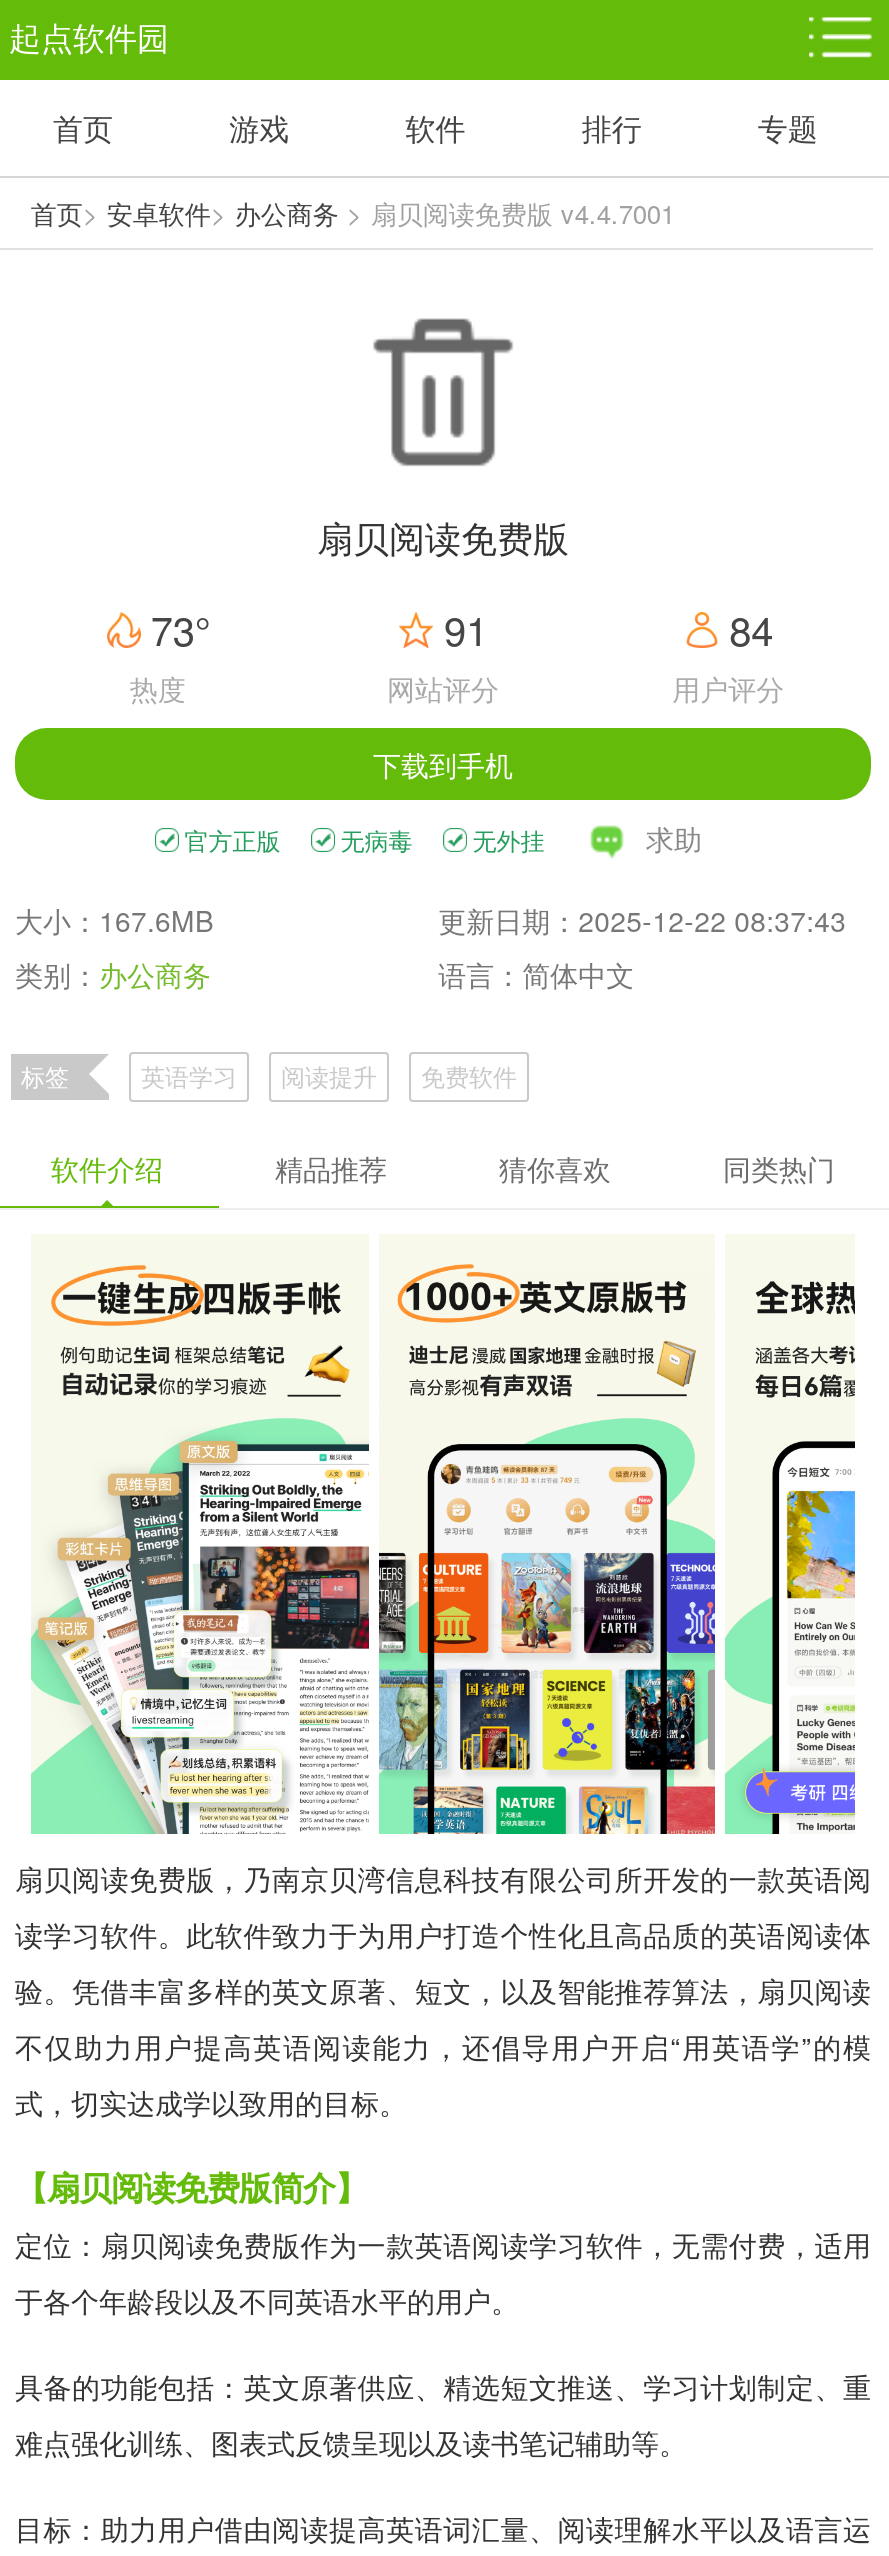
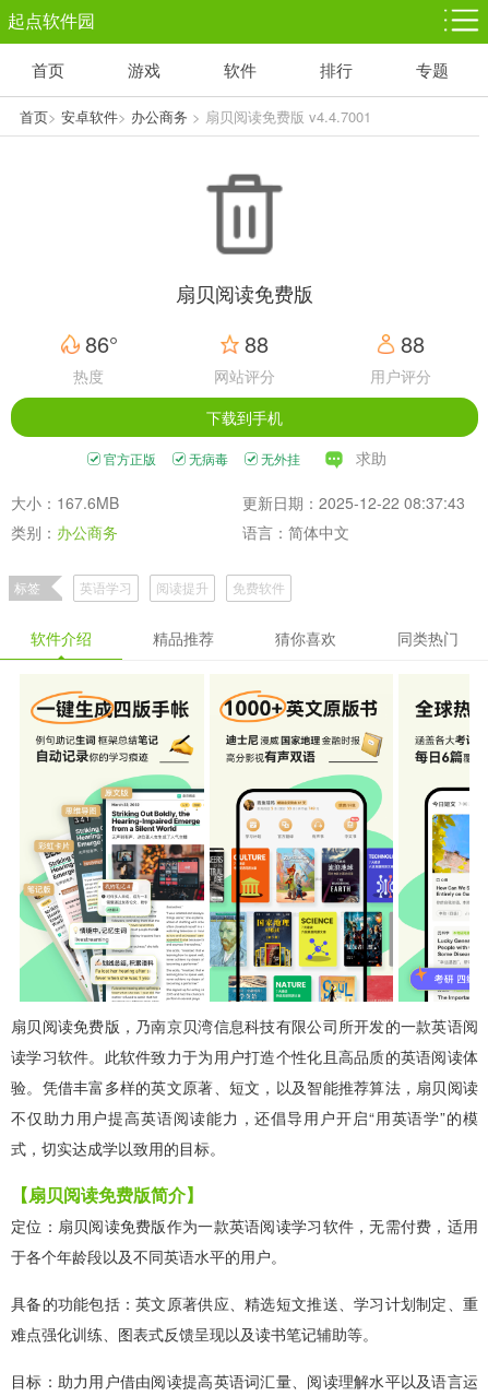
[151,600,211,658] 73° -> [85,327,118,359] 86°
[444,600,488,658] 91 -> [245,327,269,359] 88
[729,600,773,658] 84 -> [401,327,425,359] 88

